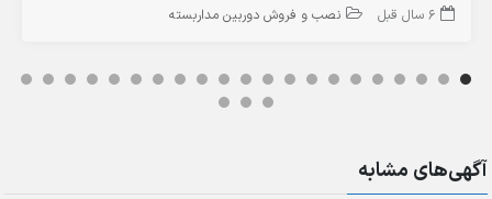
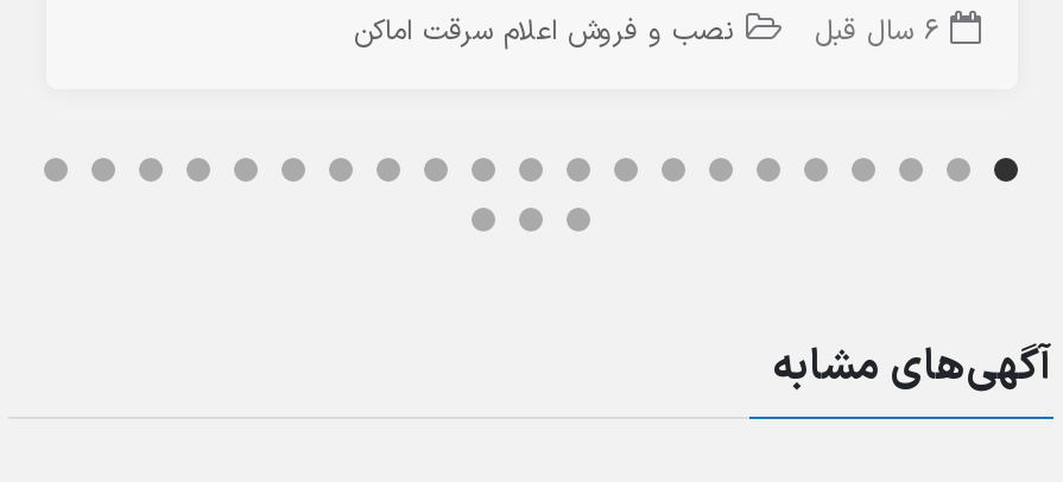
[169,5,340,25] نصب و فروش دوربین مداربسته -> [354,10,734,53] نصب و فروش اعلام سرقت اماکن

